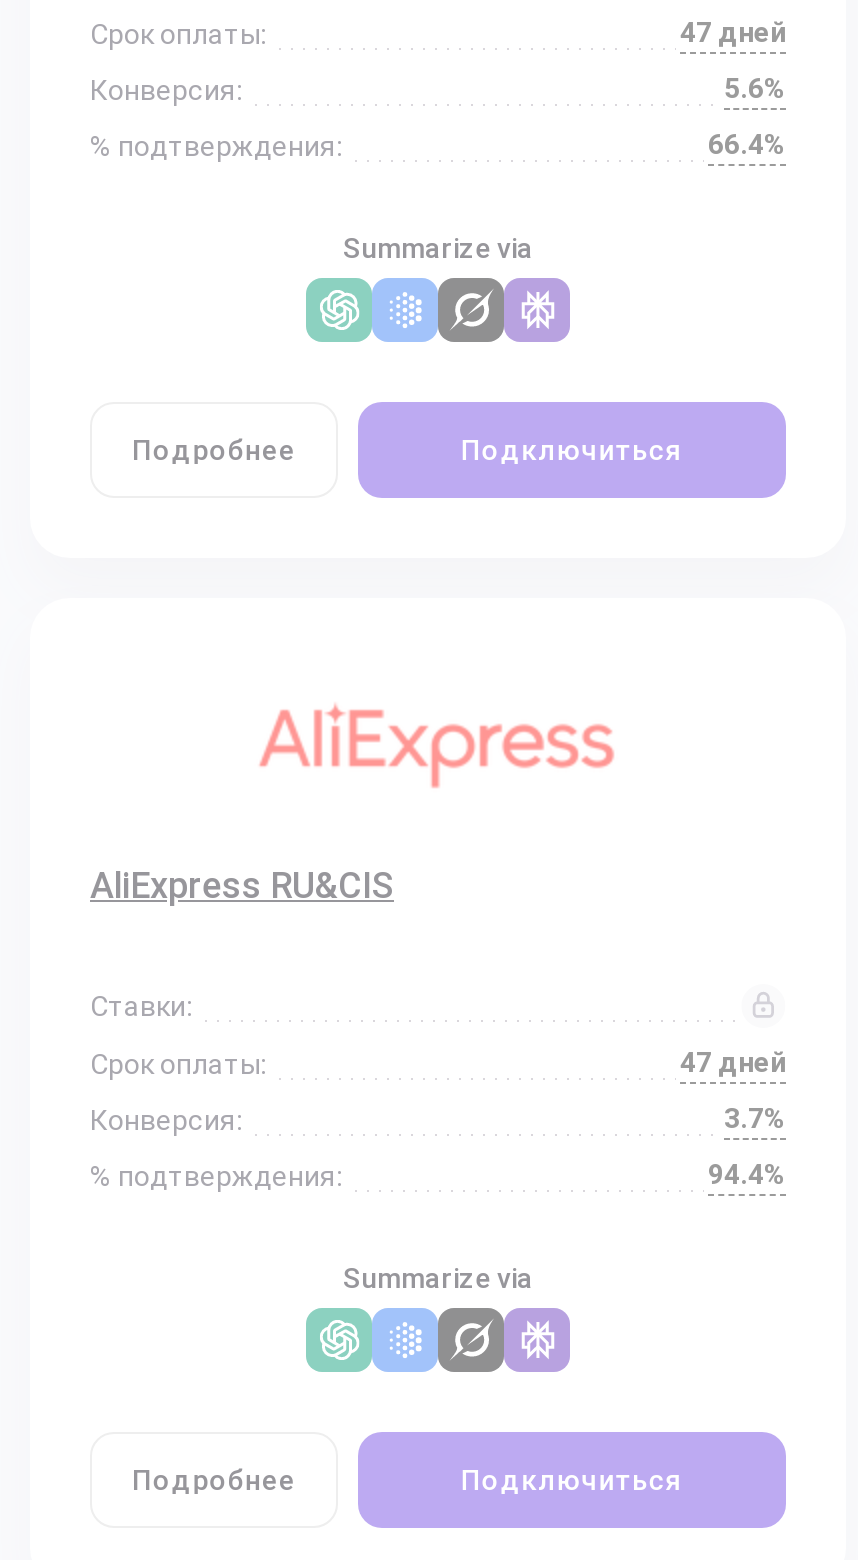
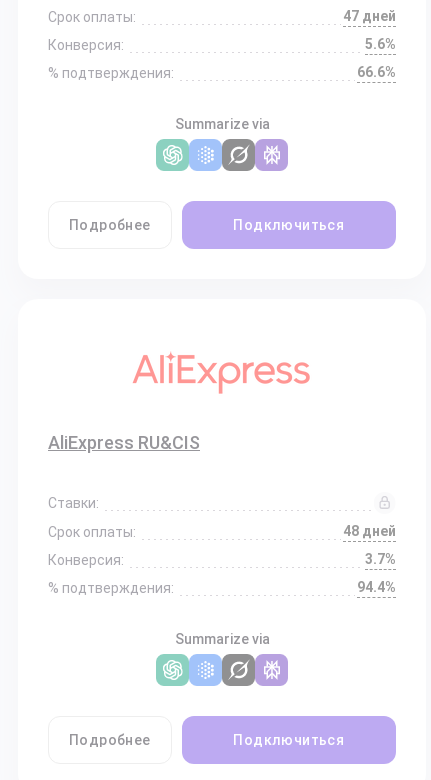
[708,128,786,160] 66.4% -> [357,64,396,80] 66.6%
[680,1046,786,1078] 47 дней -> [343,523,396,539] 48 дней

